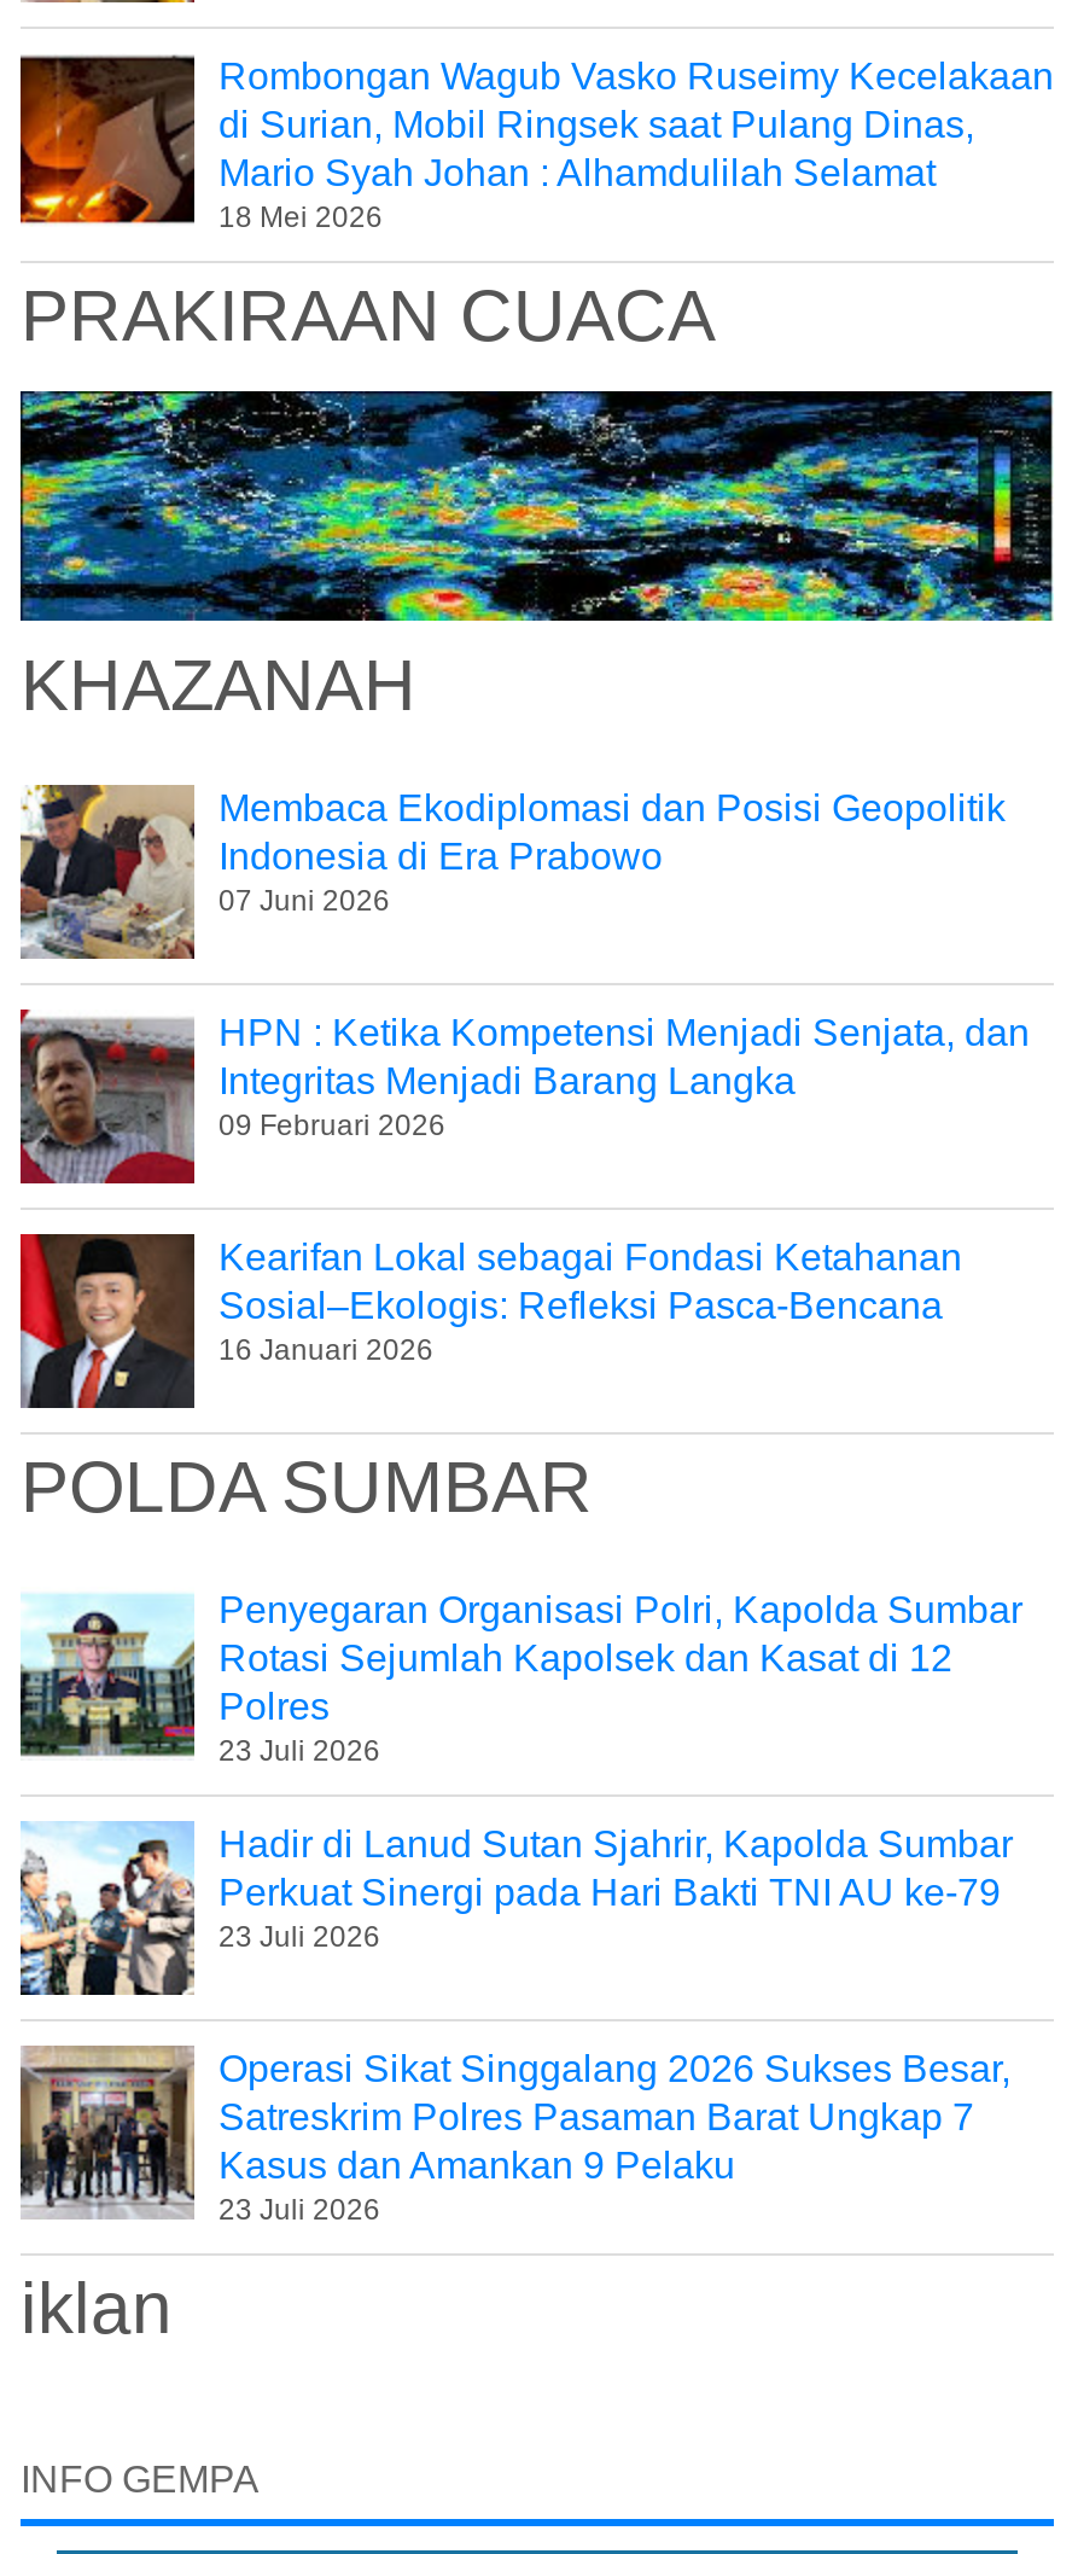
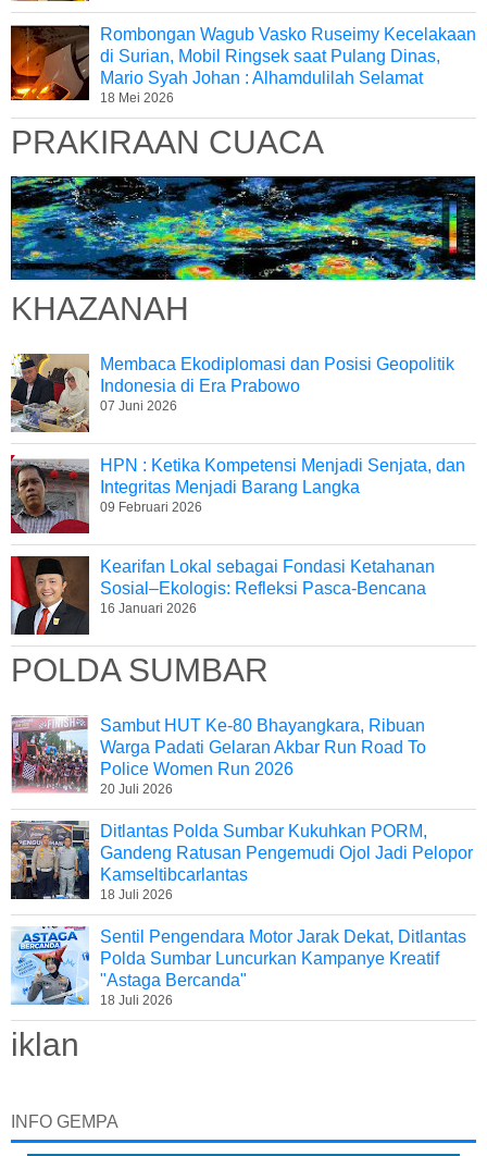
[18,1589,1022,1768] [image] | Penyegaran Organisasi Polri, Kapolda Sumbar | Rotasi Sejumlah Kapolsek dan Kasat di 12 | Polres | 23 Juli 2026 -> [11,715,426,797] [image] | Sambut HUT Ke-80 Bhayangkara, Ribuan | Warga Padati Gelaran Akbar Run Road To | Police Women Run 2026 | 20 Juli 2026
[21,1821,1013,1997] [image] | Hadir di Lanud Sutan Sjahrir, Kapolda Sumbar | Perkuat Sinergi pada Hari Bakti TNI AU ke-79 | 23 Juli 2026 -> [10,820,473,902] [image] | Ditlantas Polda Sumbar Kukuhkan PORM, | Gandeng Ratusan Pengemudi Ojol Jadi Pelopor | Kamseltibcarlantas | 18 Juli 2026
[18,2043,1010,2227] [image] | Operasi Sikat Singgalang 2026 Sukses Besar, | Satreskrim Polres Pasaman Barat Ungkap 7 | Kasus dan Amankan 9 Pelaku | 23 Juli 2026 -> [11,926,466,1008] [image] | Sentil Pengendara Motor Jarak Dekat, Ditlantas | Polda Sumbar Luncurkan Kampanye Kreatif | "Astaga Bercanda" | 18 Juli 2026

